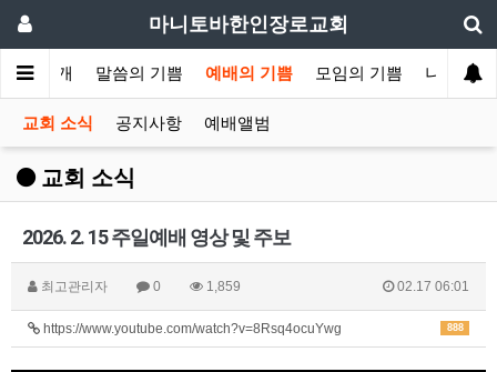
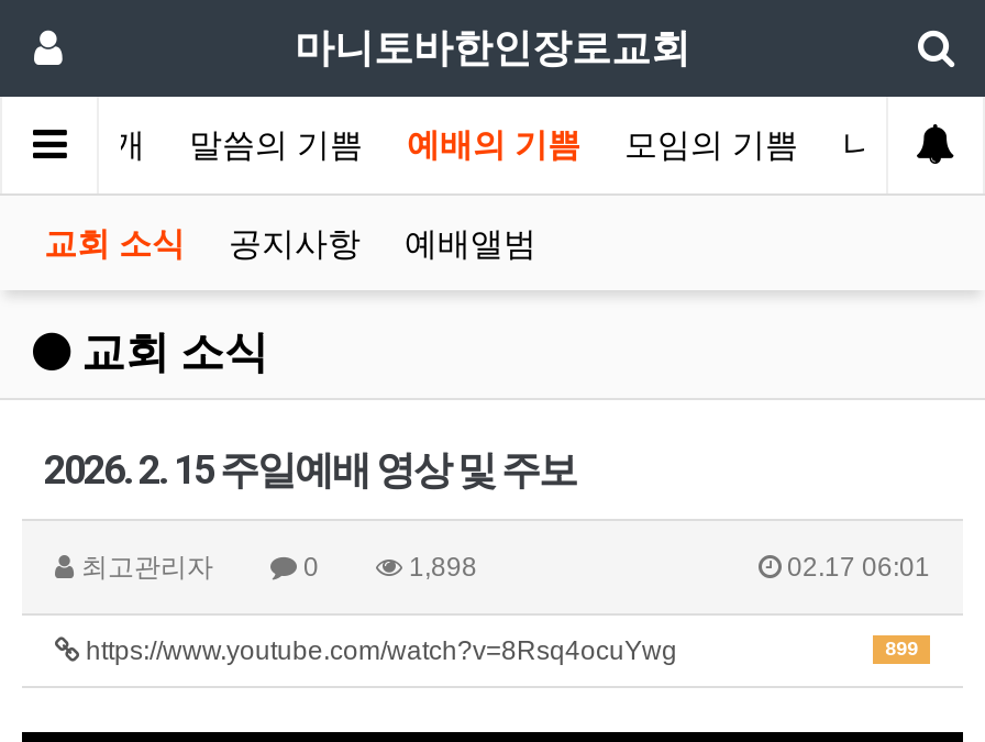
[203,279,241,294] 1,859 -> [402,552,477,583] 1,898
[447,322,463,333] 888 -> [885,637,918,659] 899

